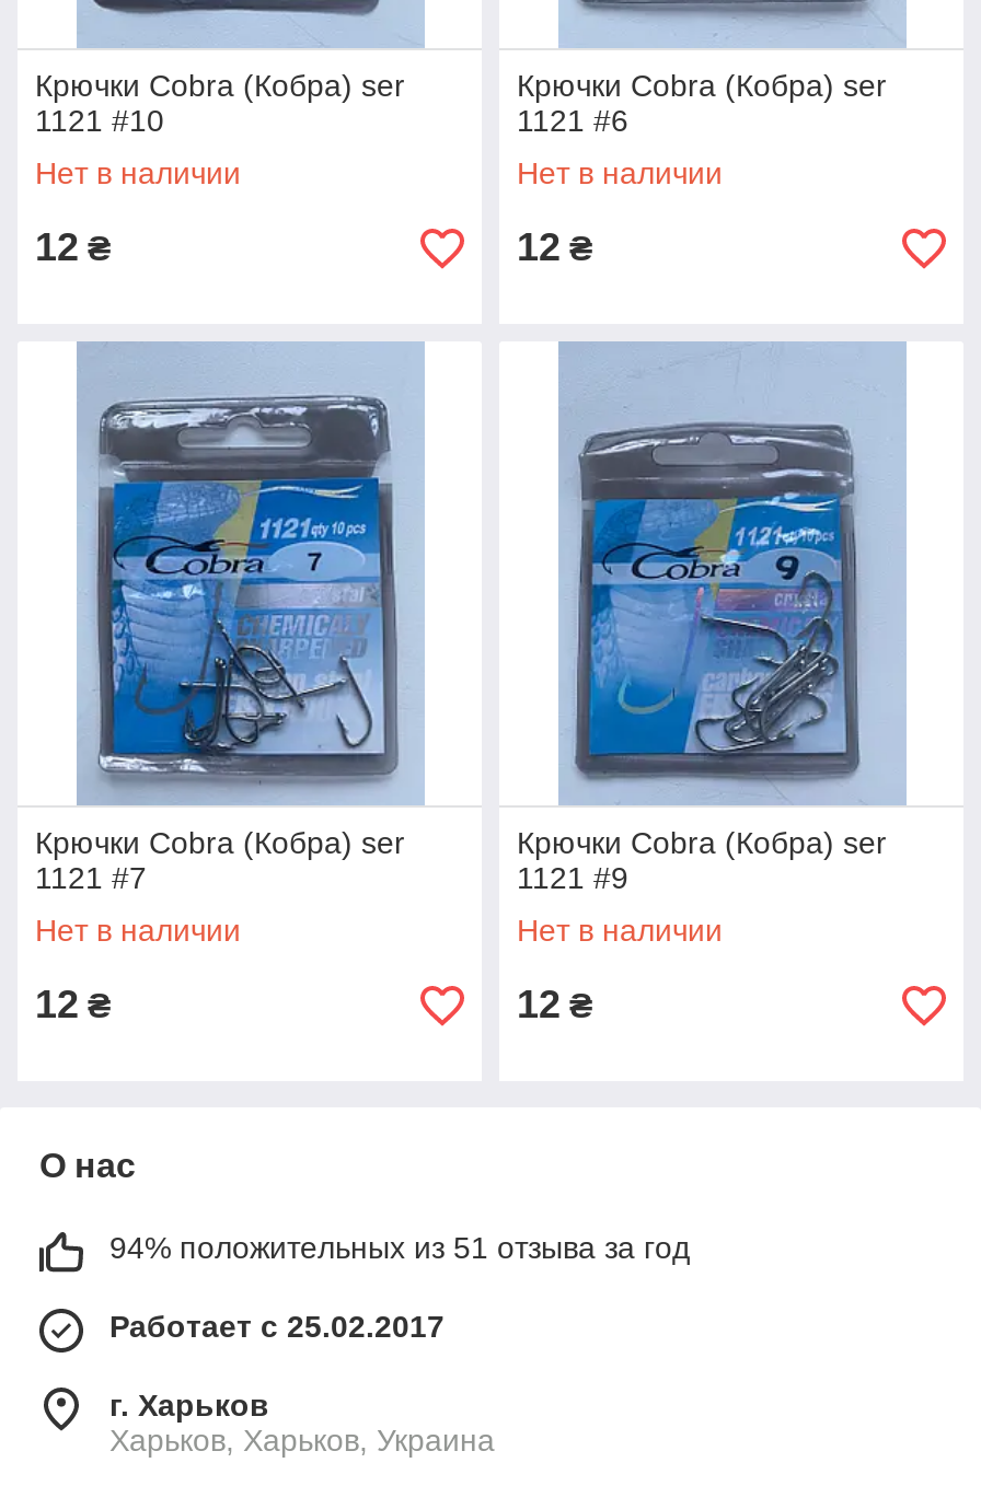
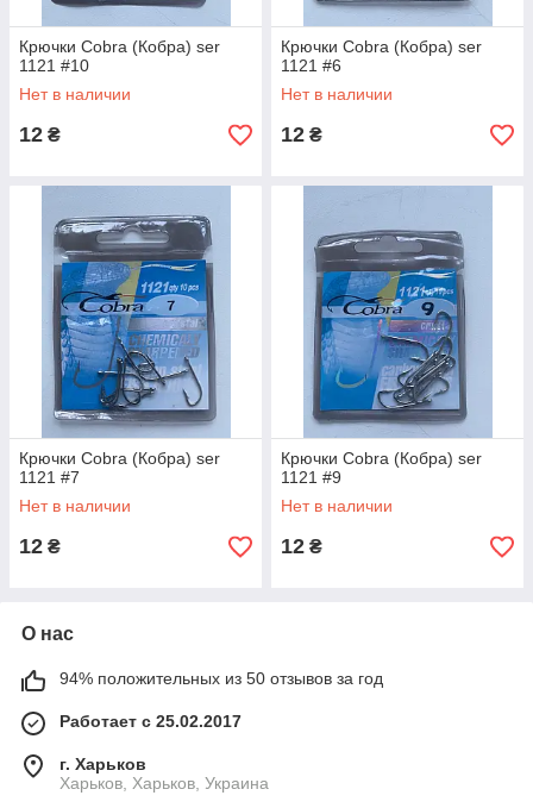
[109,1230,690,1265] 94% положительных из 51 отзыва за год -> [59,669,383,688] 94% положительных из 50 отзывов за год

